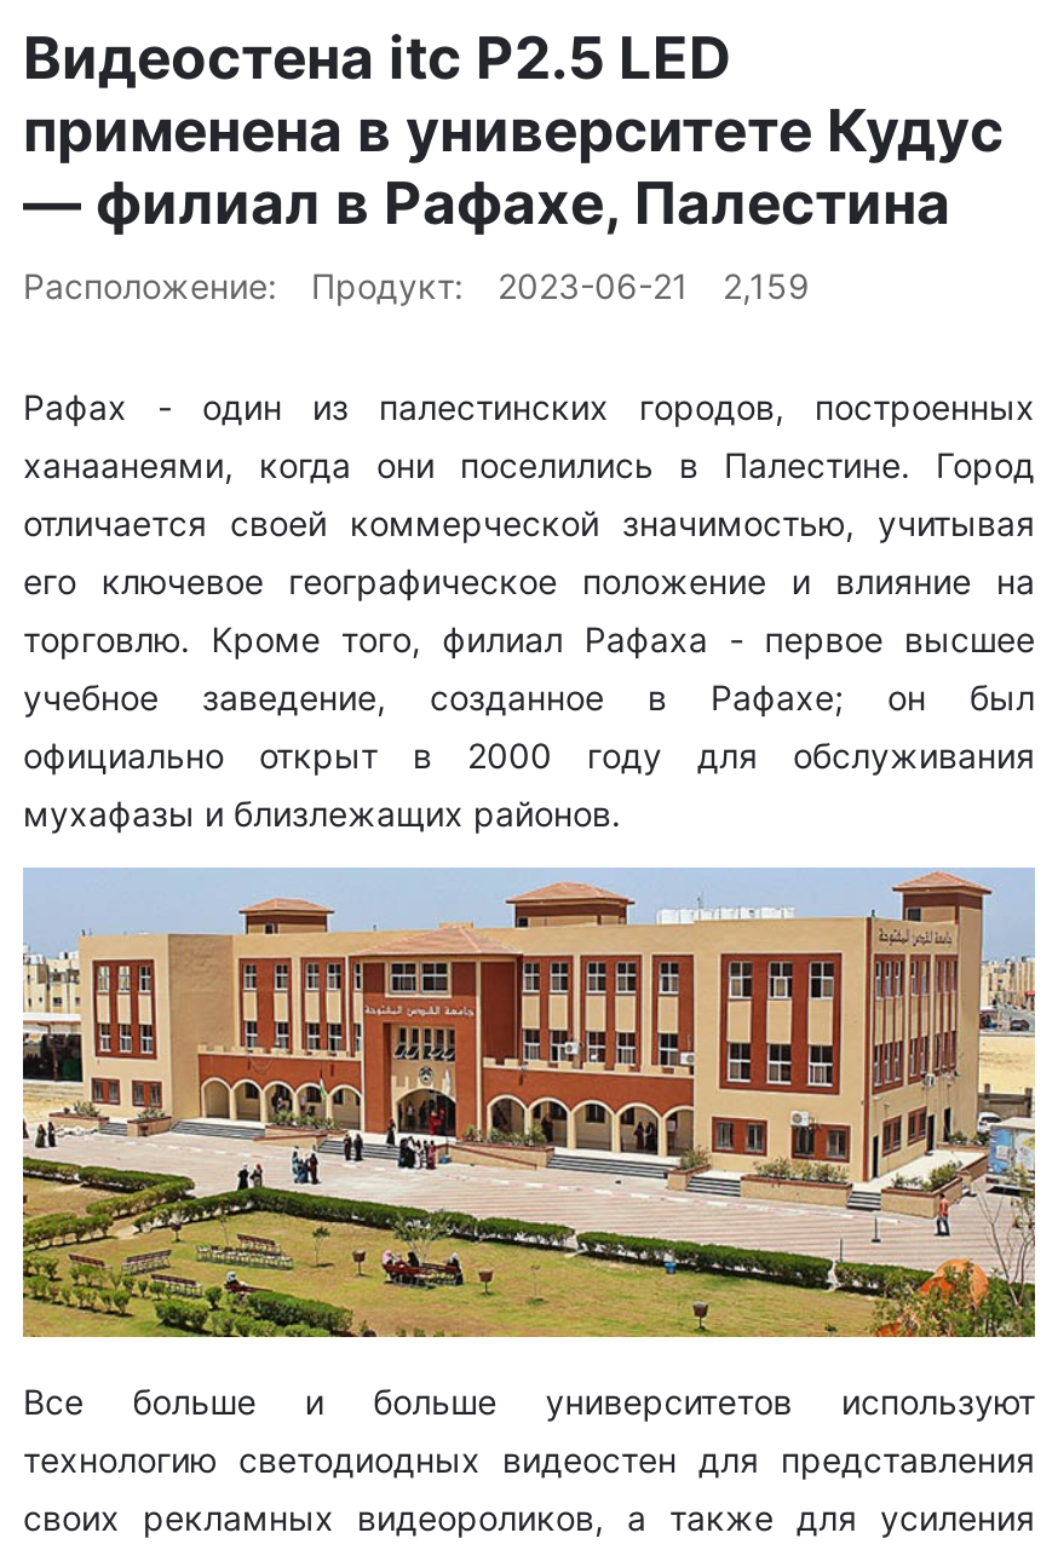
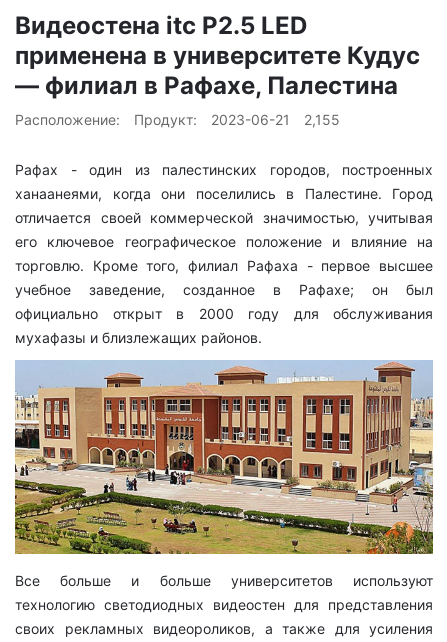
[23,265,810,306] Расположение: Продукт: 2023-06-21 2,159 -> [15,111,340,128] Расположение: Продукт: 2023-06-21 2,155

